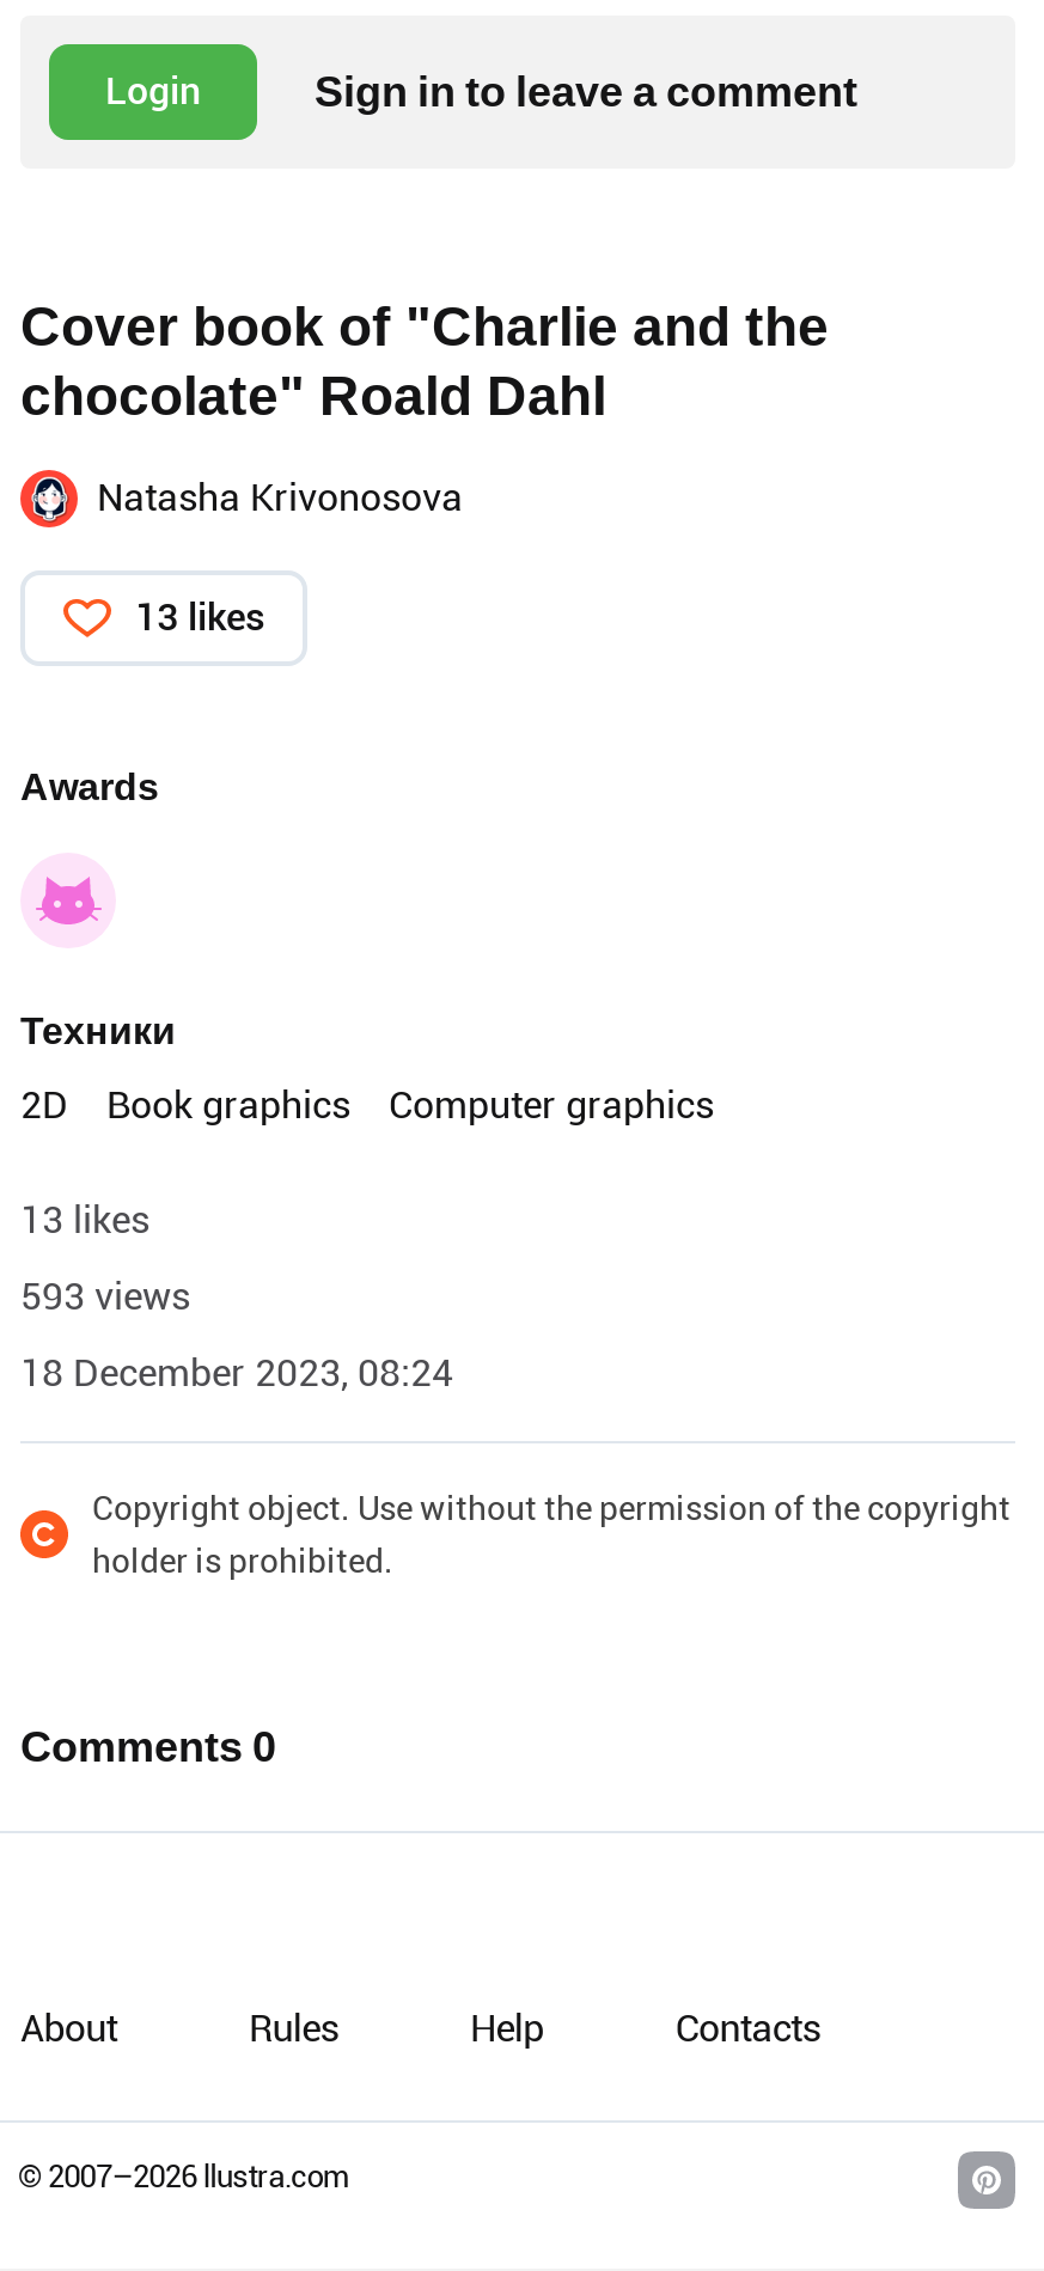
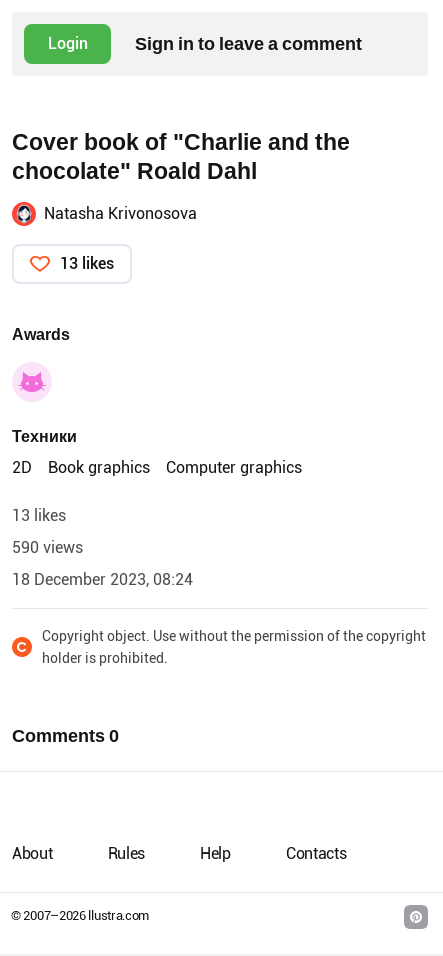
[20,1272,190,1318] 593 views -> [12,537,83,556] 590 views

